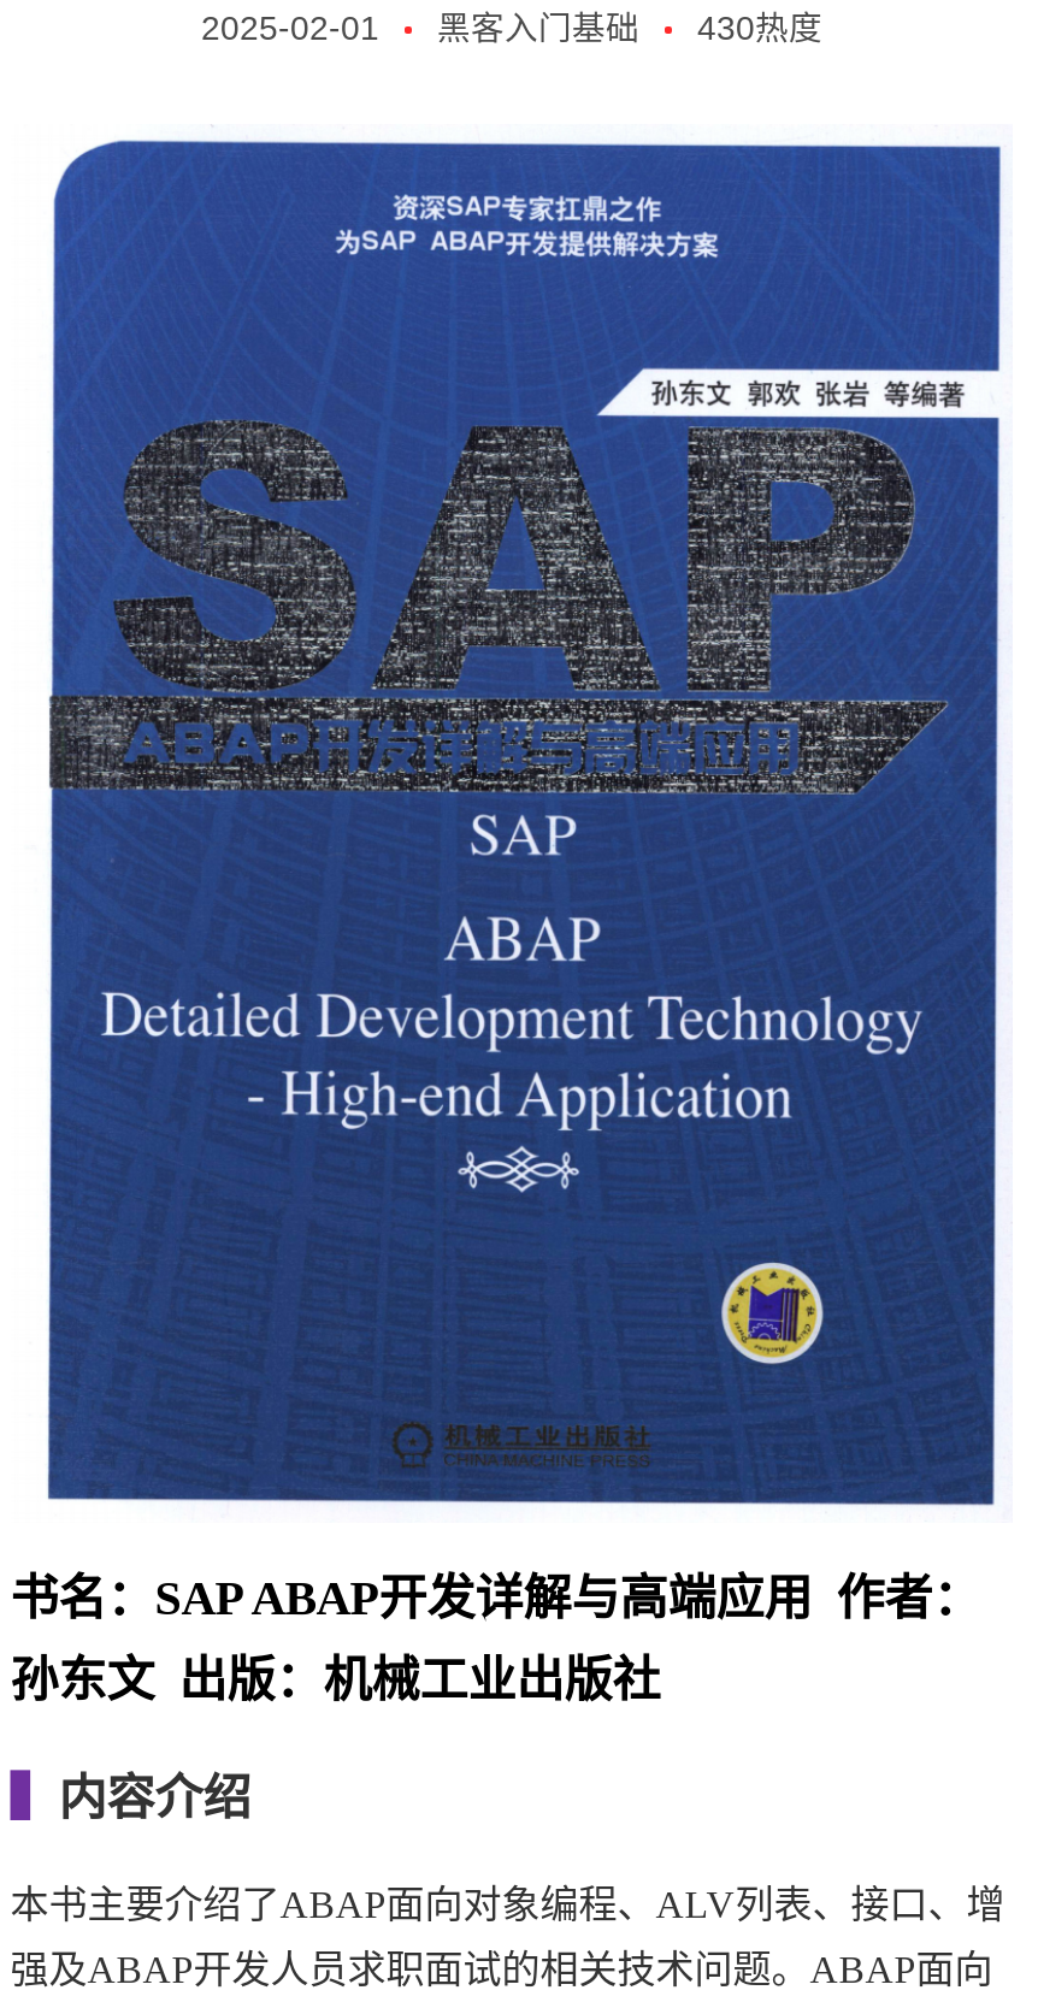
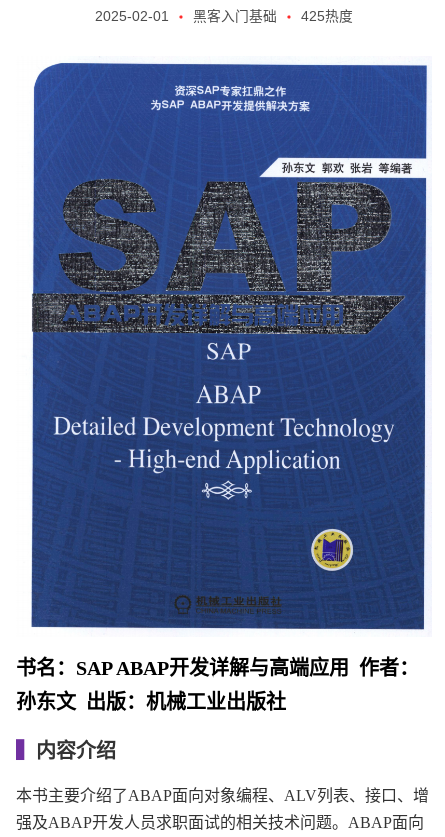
[201,10,822,46] 2025-02-01 黑客入门基础 430热度 -> [95,9,353,24] 2025-02-01 黑客入门基础 425热度

